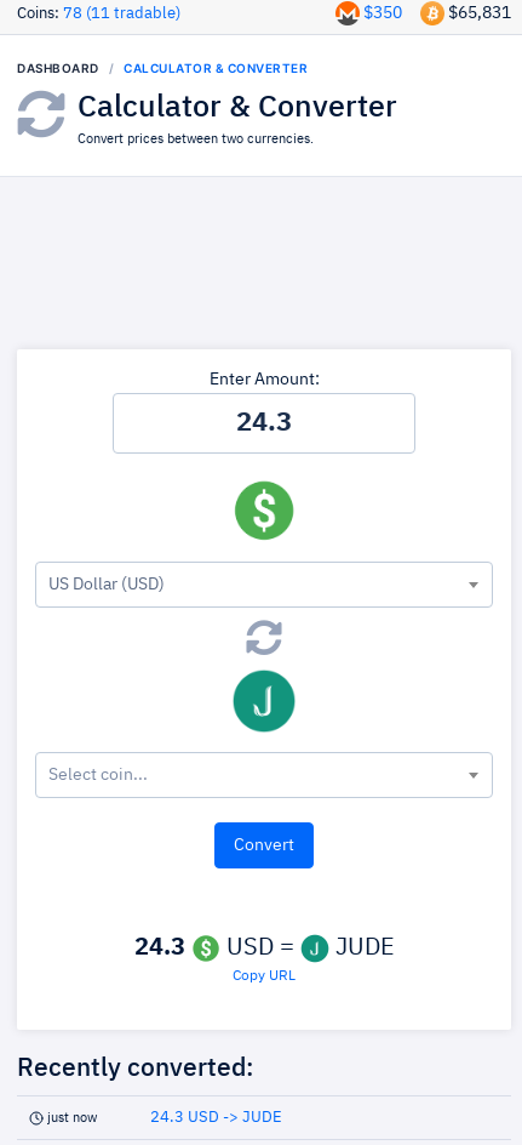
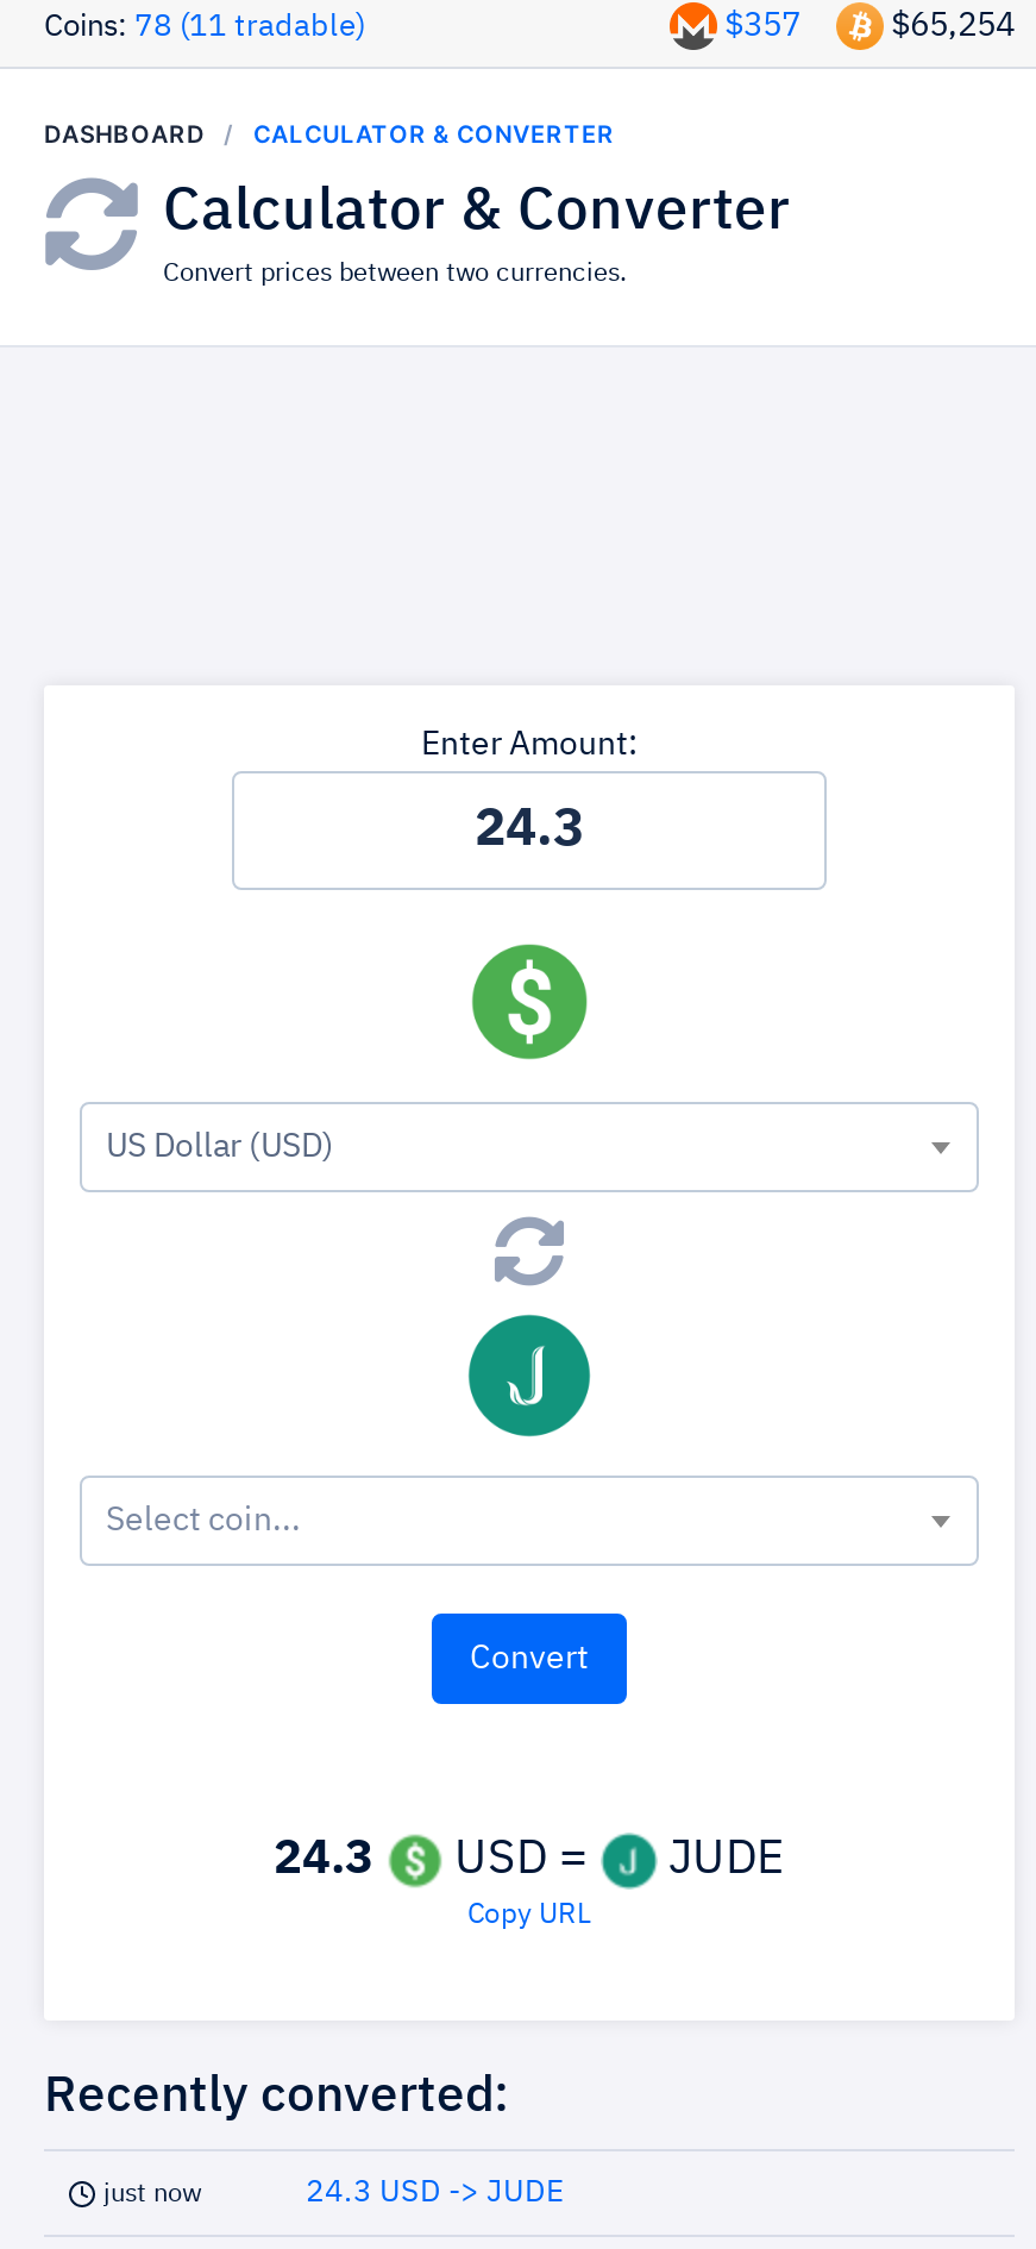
[363,5,402,22] $350 -> [724,10,800,43] $357
[448,5,511,22] $65,831 -> [891,10,1015,43] $65,254

